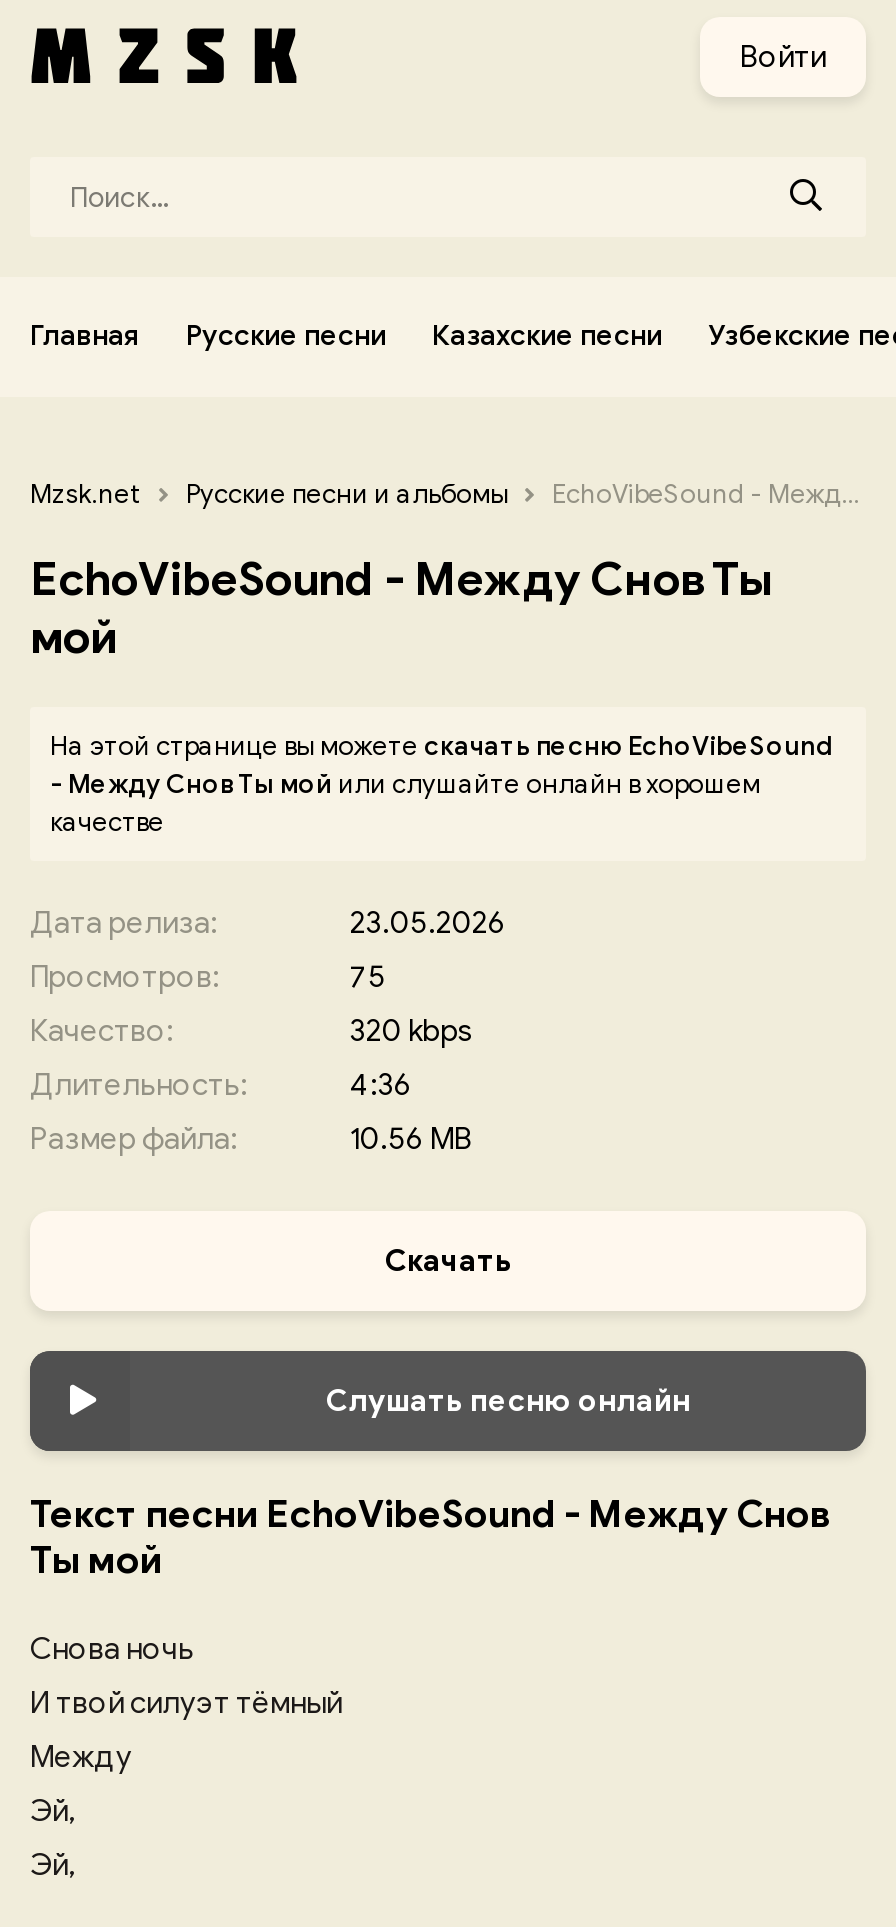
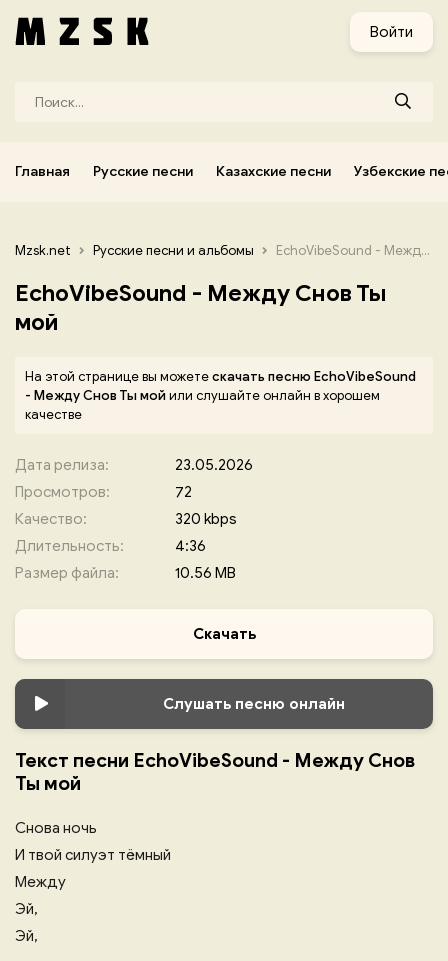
[350,959,386,995] 75 -> [175,483,192,501] 72

